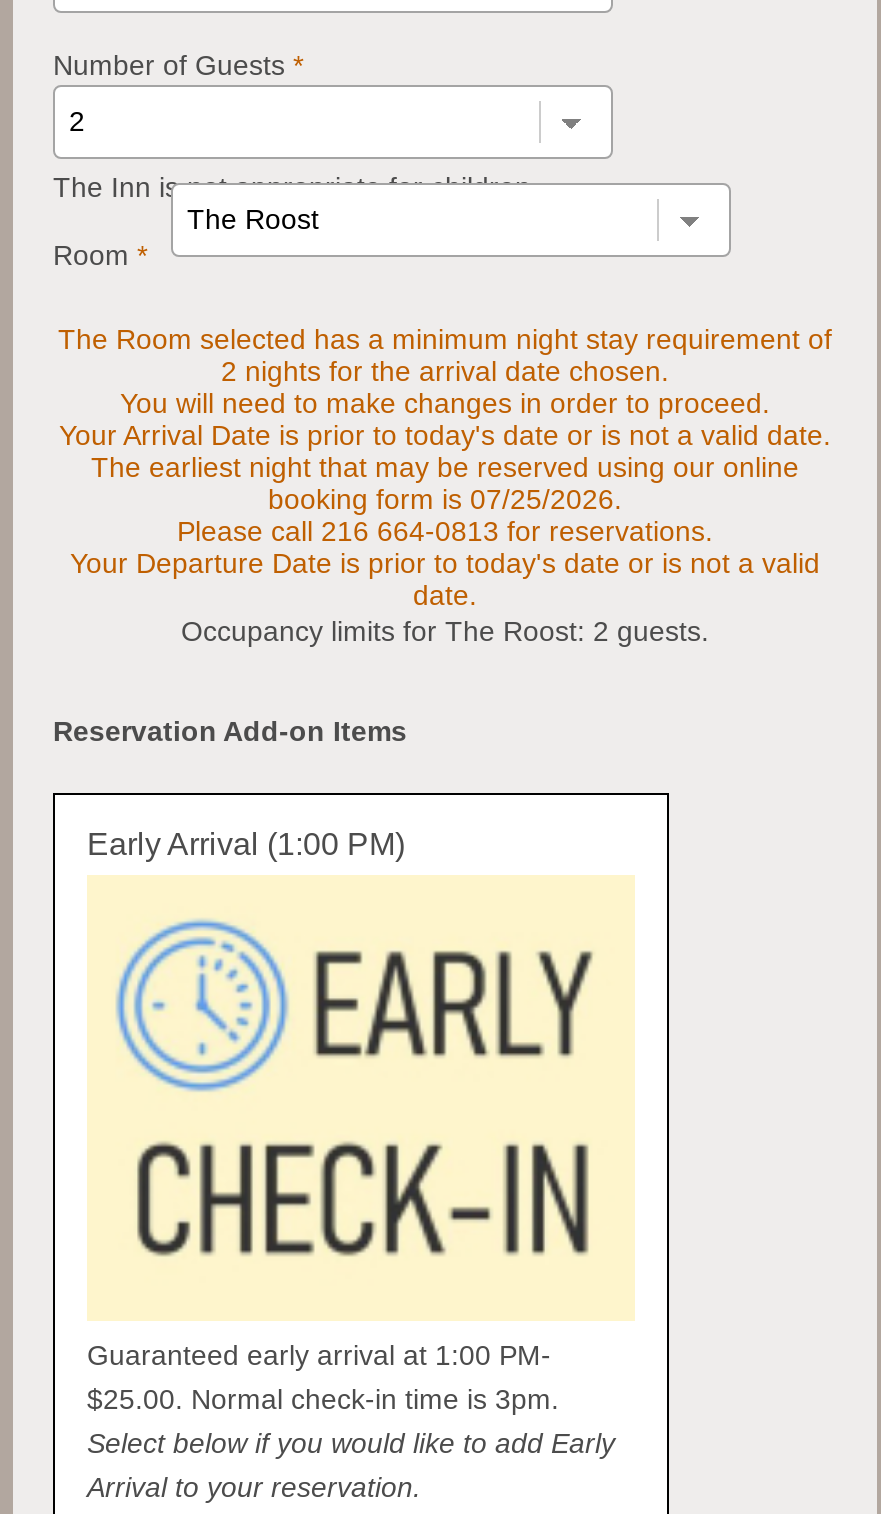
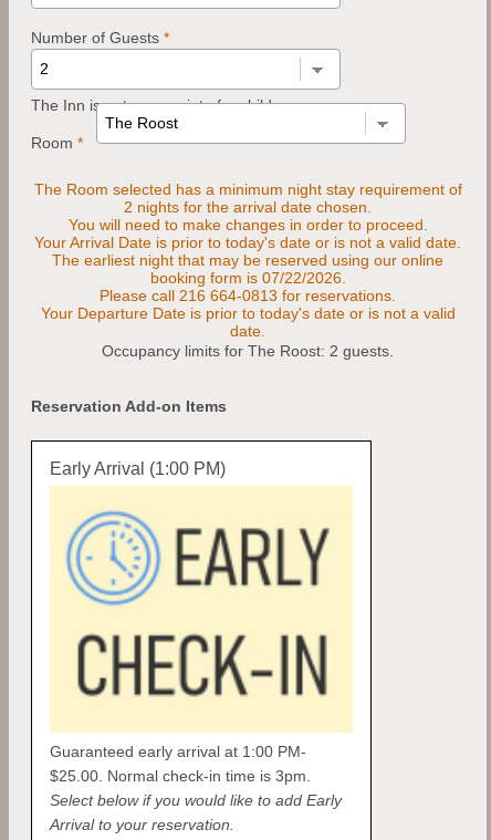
[268,483,622,515] booking form is 07/25/2026. -> [150,269,346,286] booking form is 07/22/2026.

